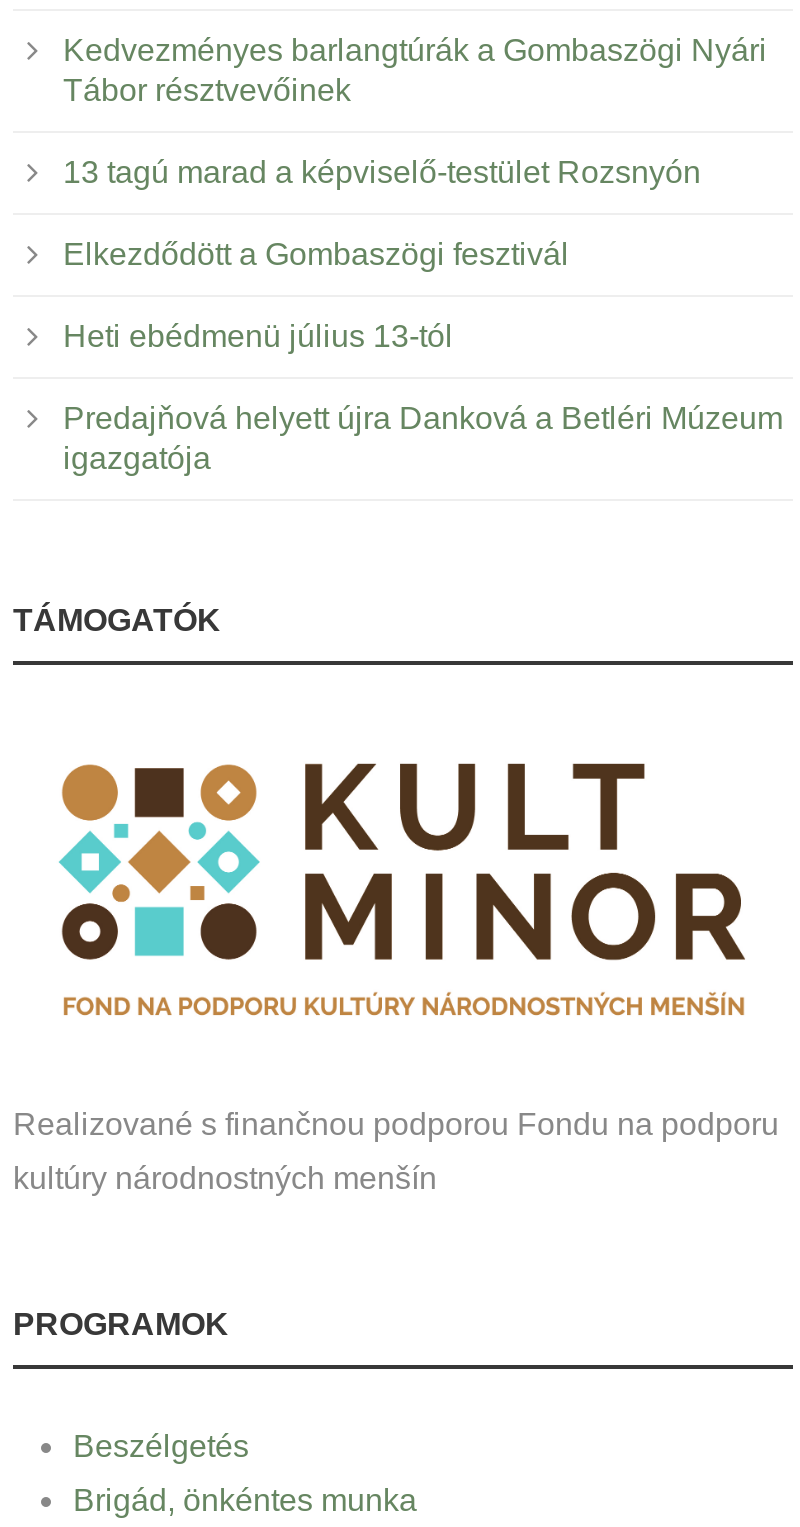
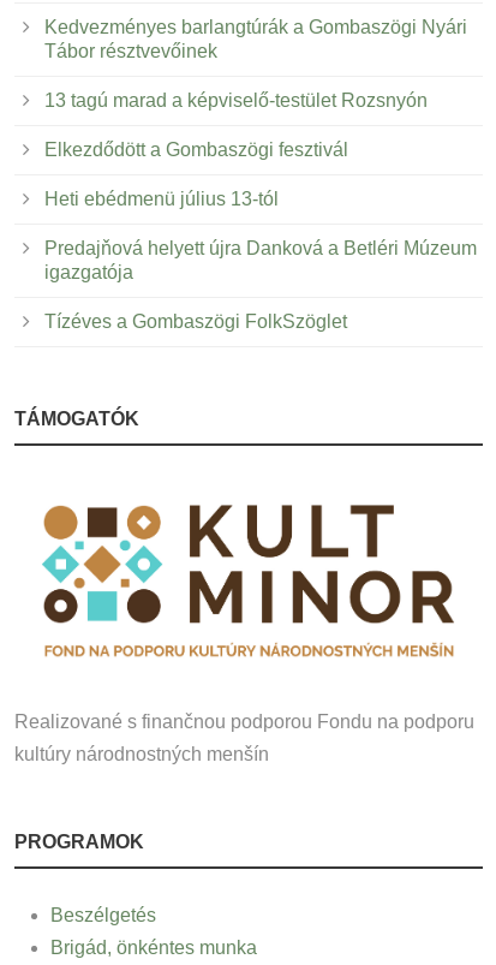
none -> [44,311,347,332] Tízéves a Gombaszögi FolkSzöglet

